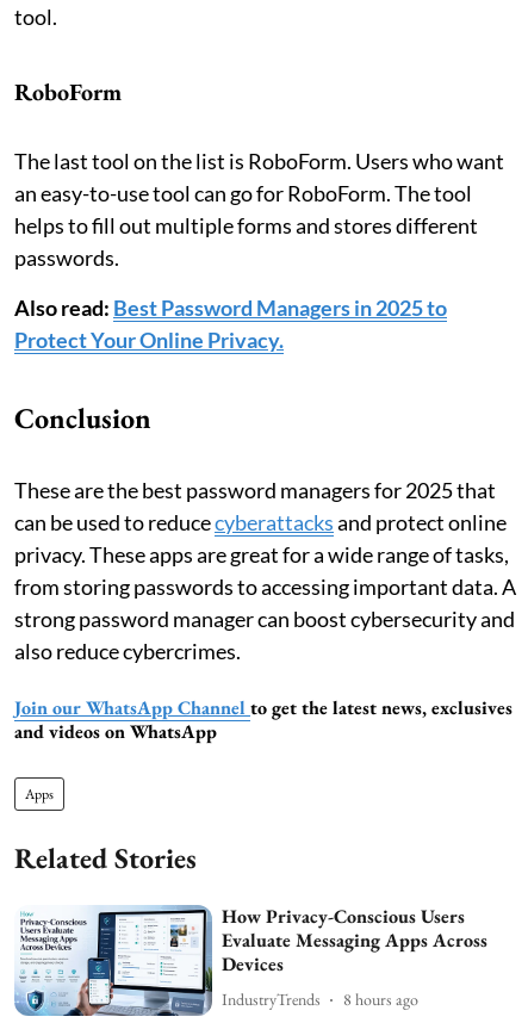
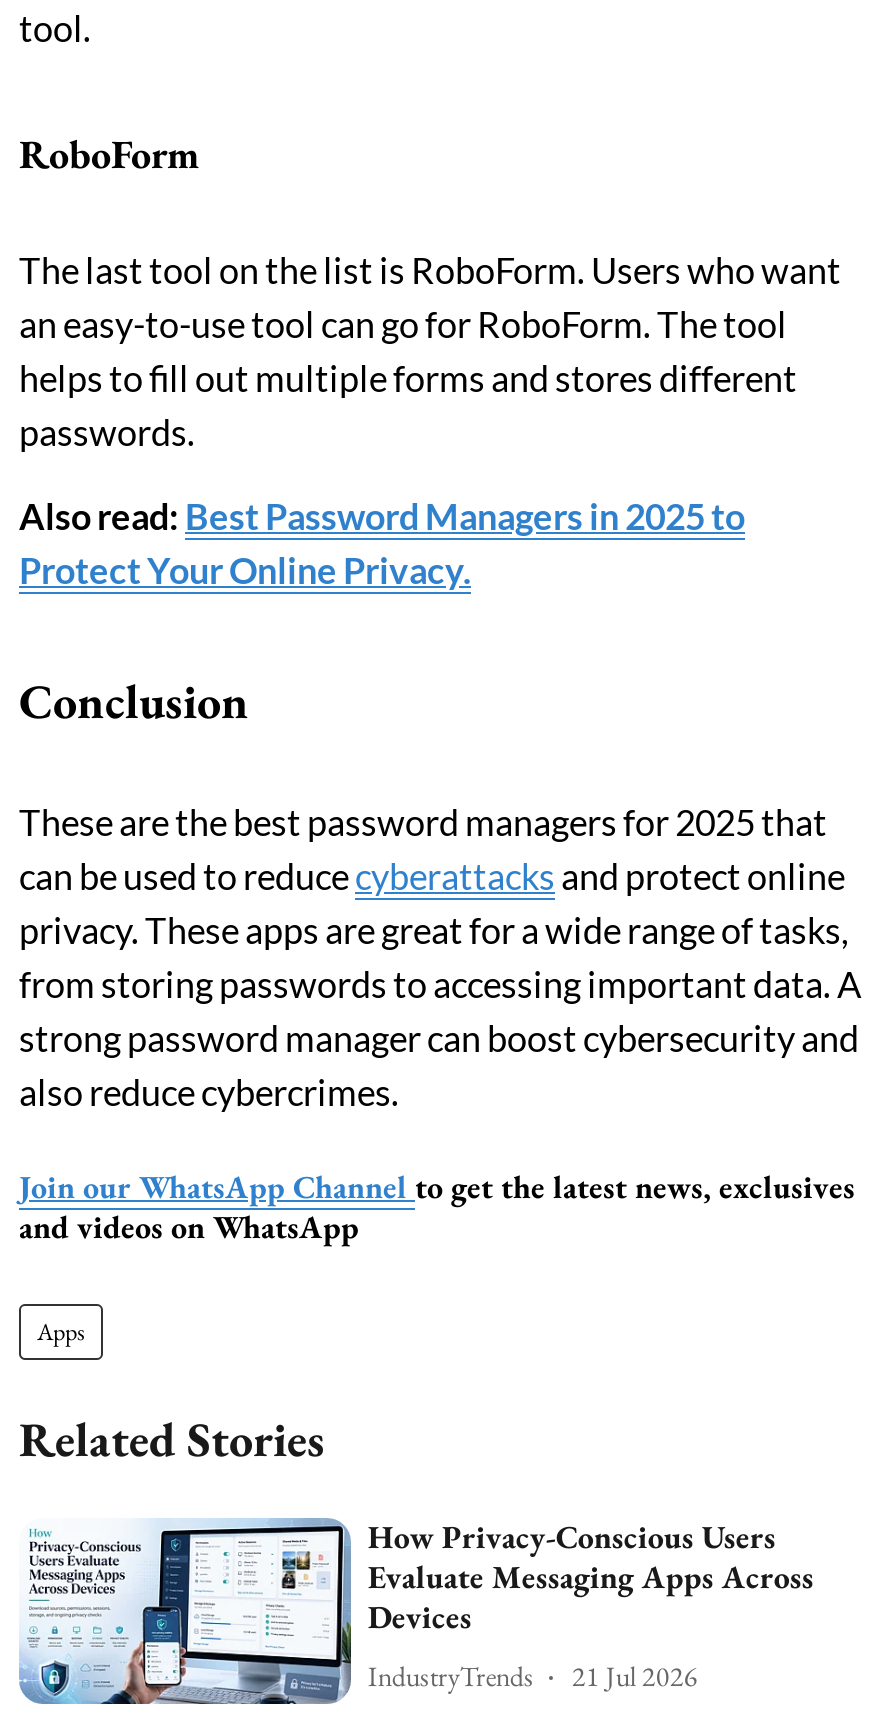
[222,988,419,1010] IndustryTrends 8 hours ago -> [368,1658,698,1694] IndustryTrends 21 Jul 2026

